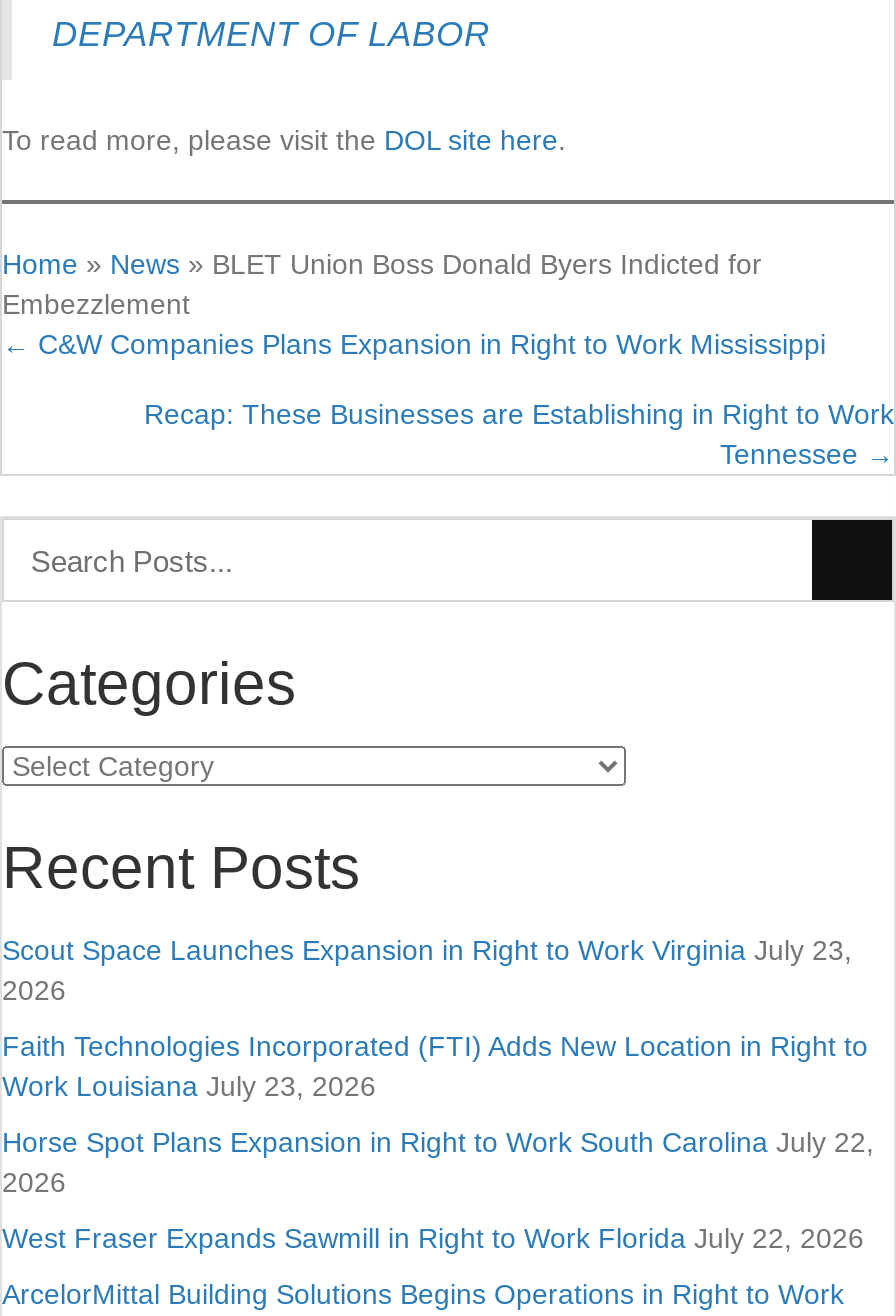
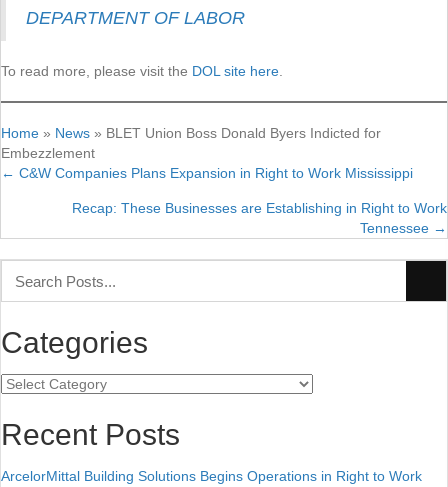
[2,935,874,1255] Scout Space Launches Expansion in Right to Work Virginia July 23, | 2026 | Faith Technologies Incorporated (FTI) Adds New Location in Right to | Work Louisiana July 23, 2026 | Horse Spot Plans Expansion in Right to Work South Carolina July 22, | 2026 | West Fraser Expands Sawmill in Right to Work Florida July 22, 2026 -> none

